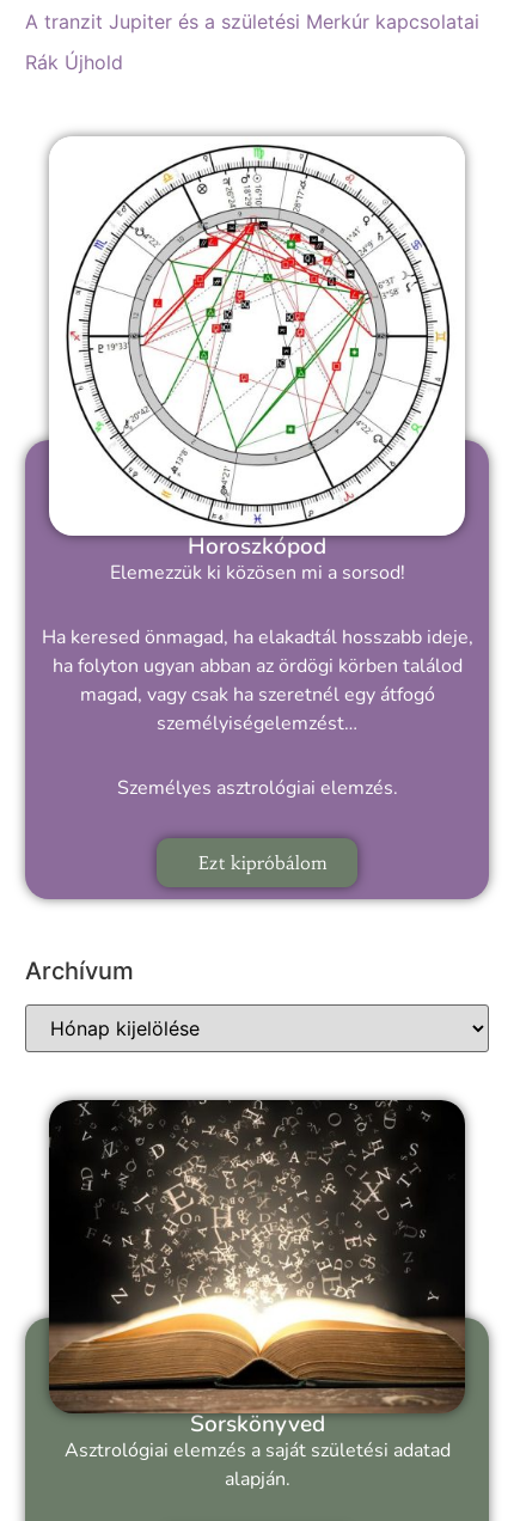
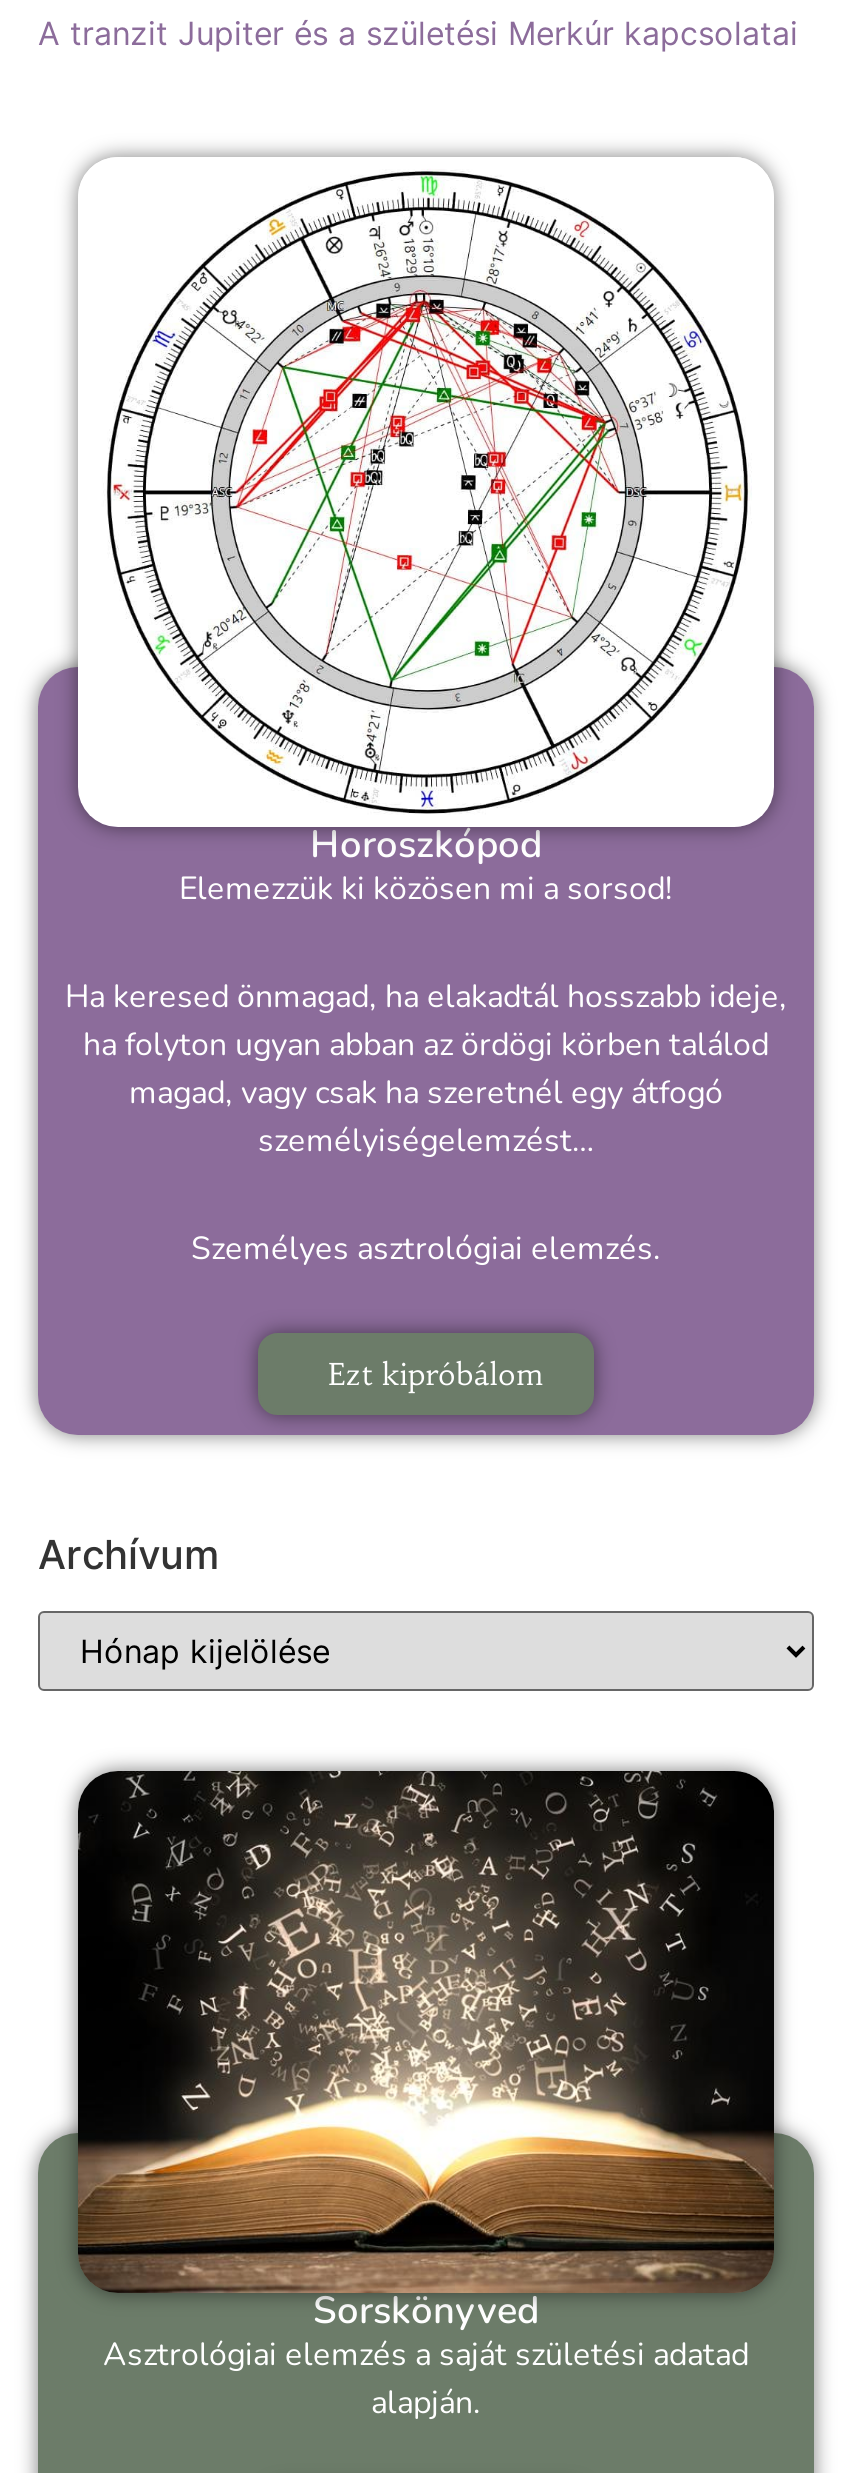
[25,50,123,74] Rák Újhold -> none

